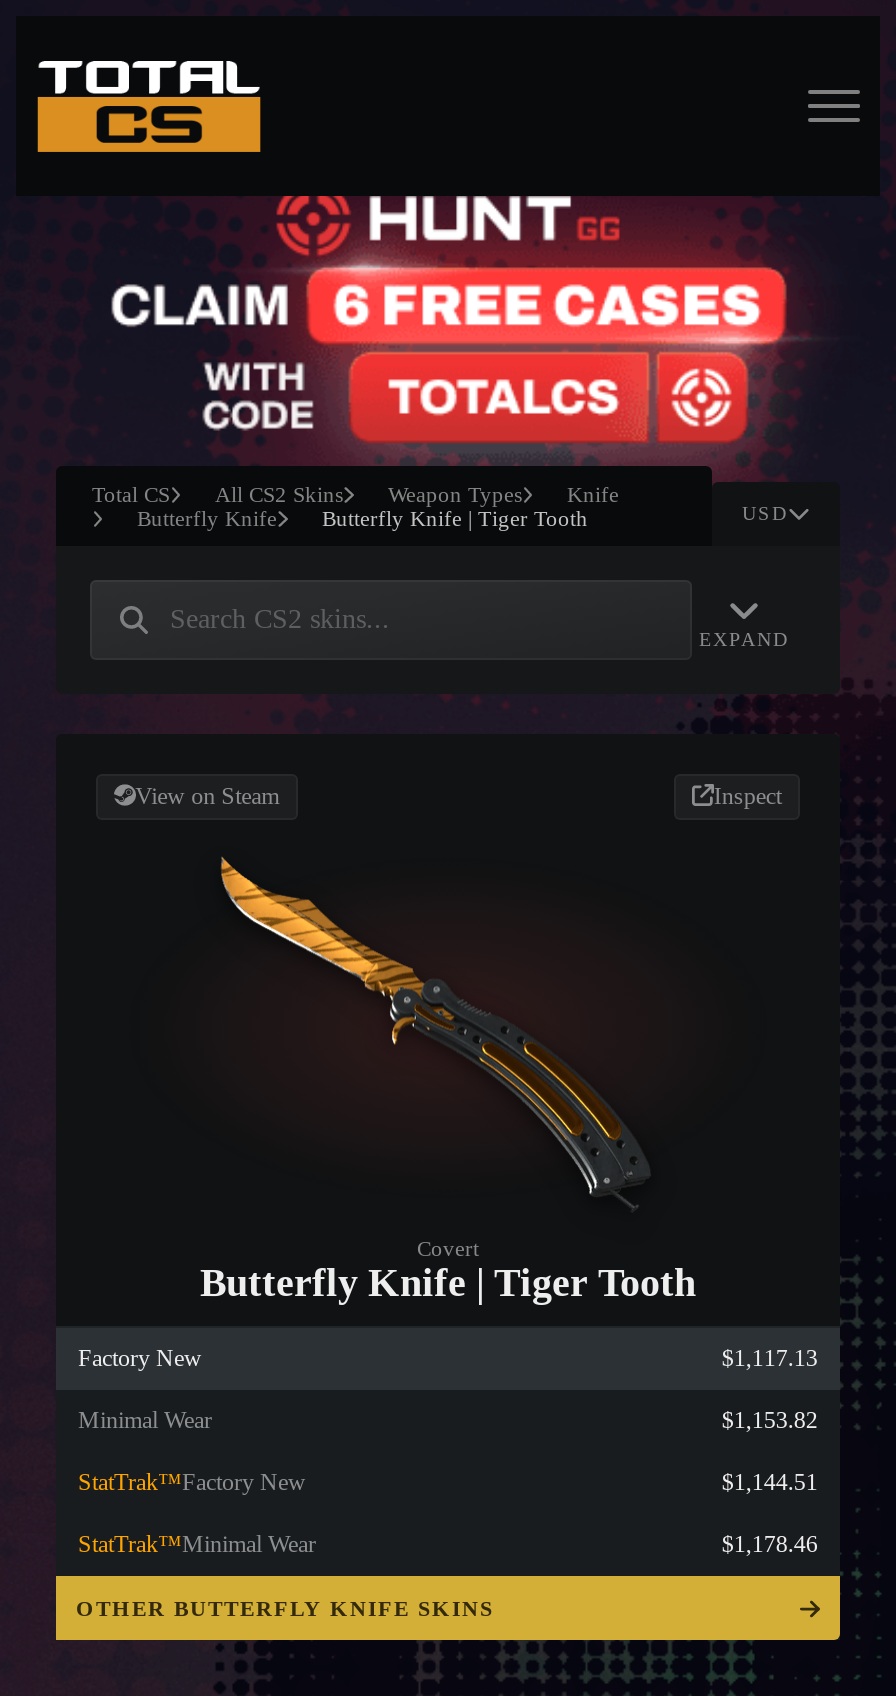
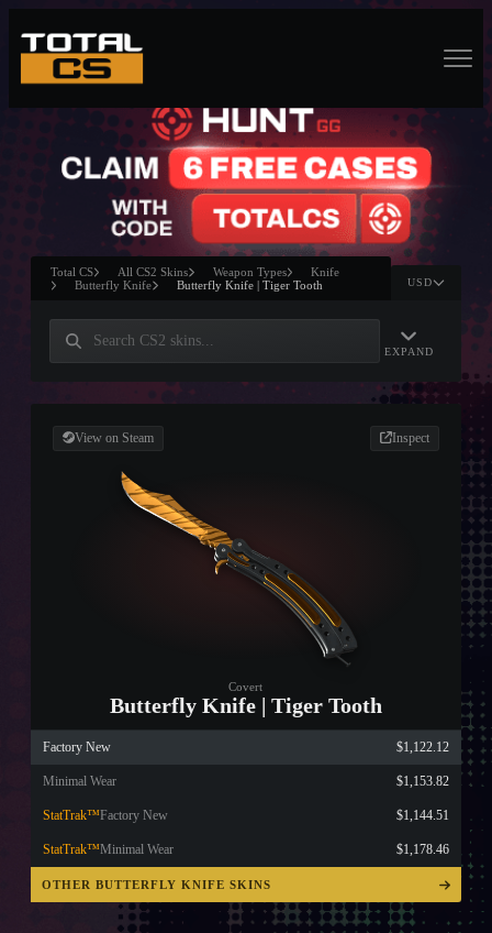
[722,1344,818,1372] $1,117.13 -> [396,739,449,755] $1,122.12

